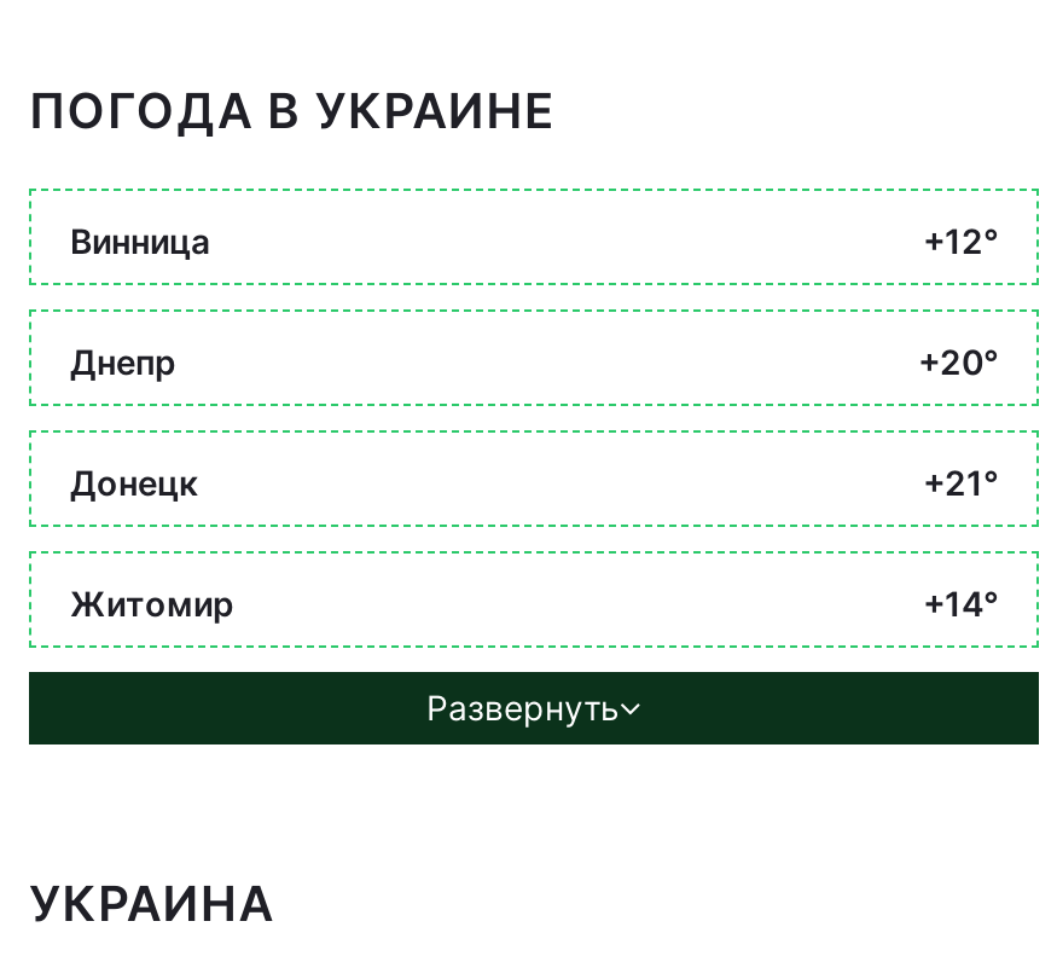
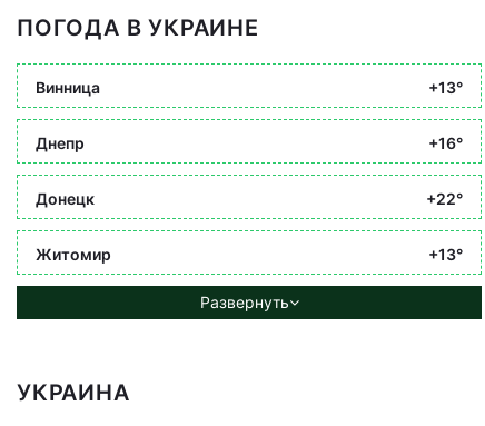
[923,219,998,260] +12° -> [428,77,463,96] +13°
[918,340,998,381] +20° -> [428,133,463,152] +16°
[923,460,998,502] +21° -> [426,189,463,207] +22°
[923,581,998,622] +14° -> [428,244,463,263] +13°

